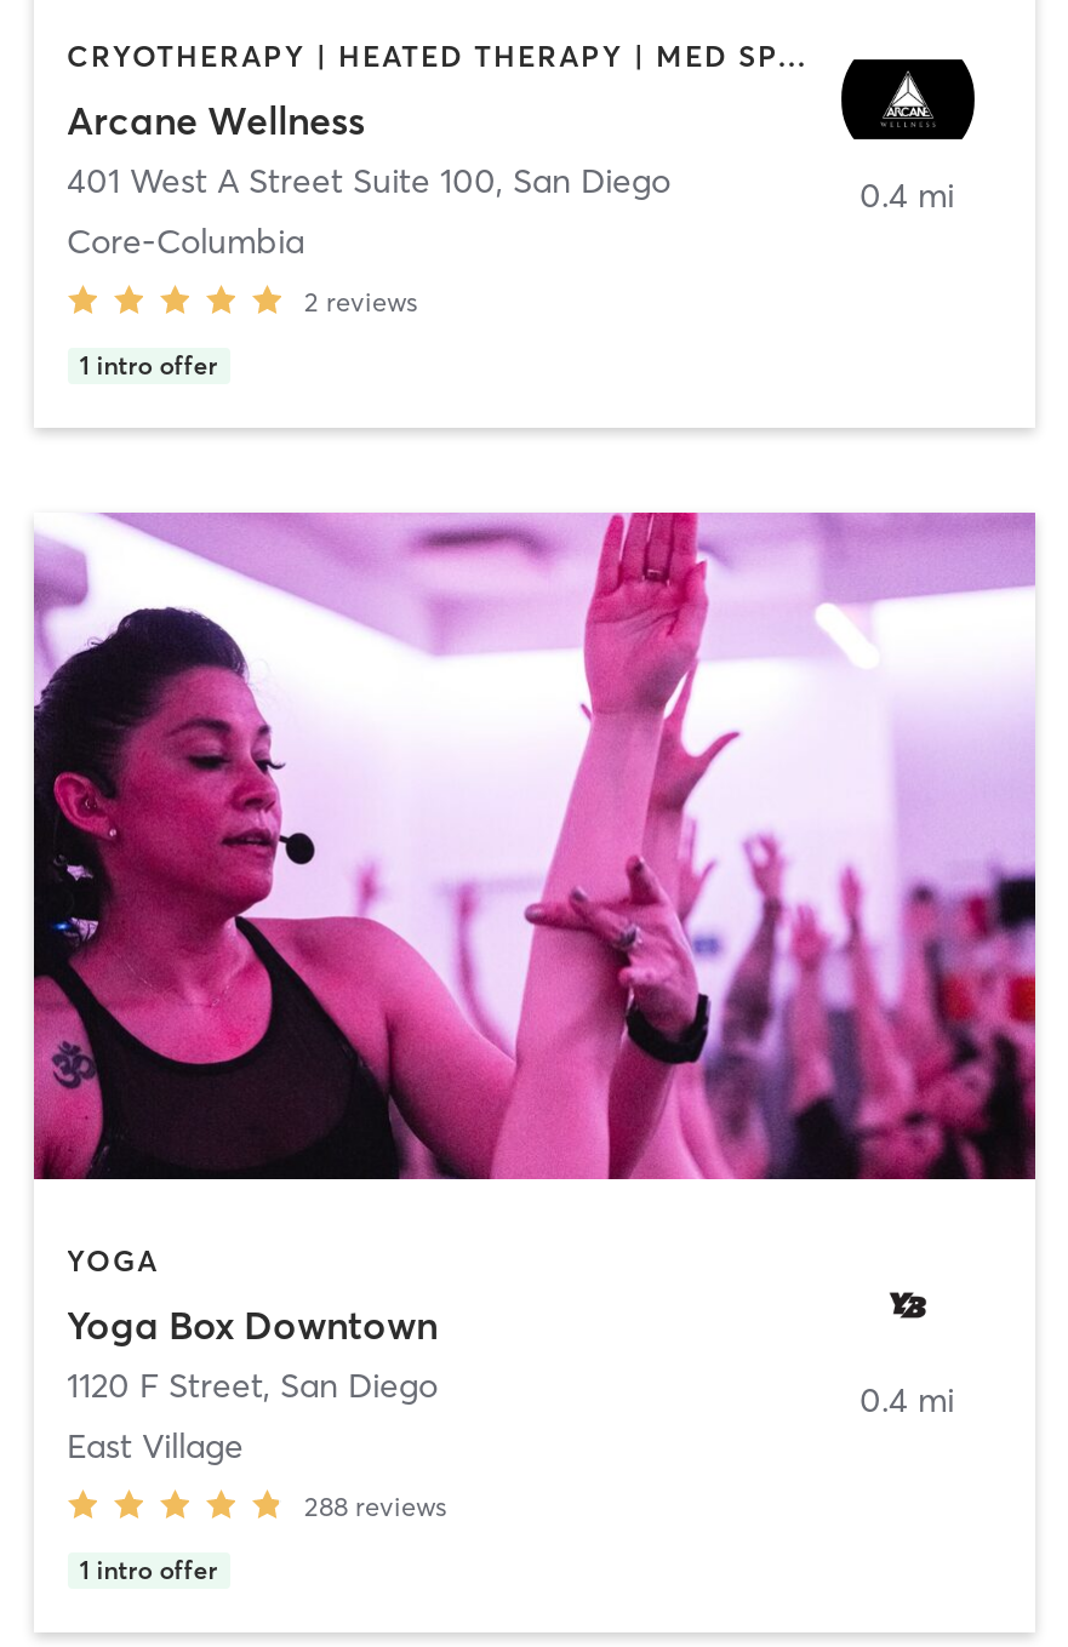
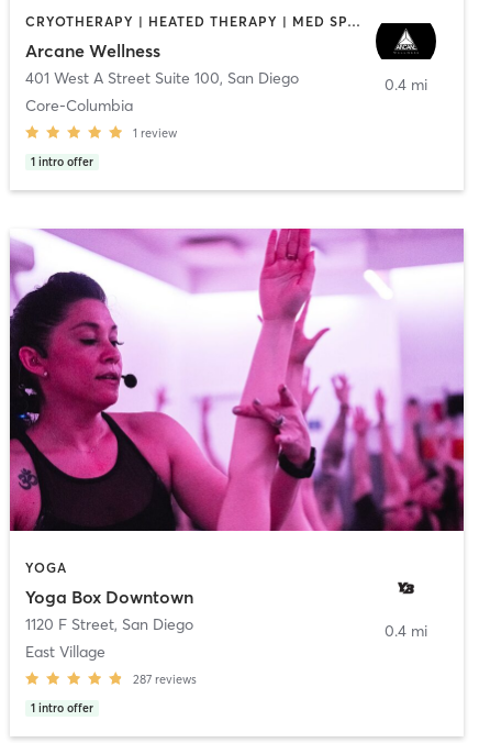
[304,284,418,318] 2 reviews -> [132,125,176,140] 1 review
[304,1489,447,1523] 288 reviews -> [132,672,196,687] 287 reviews

